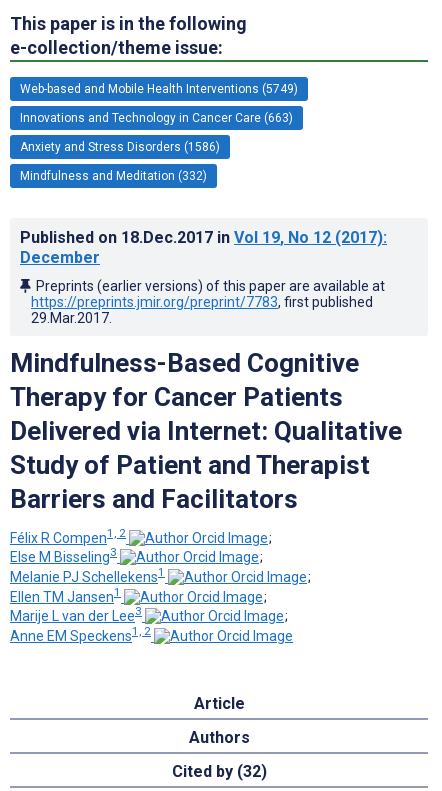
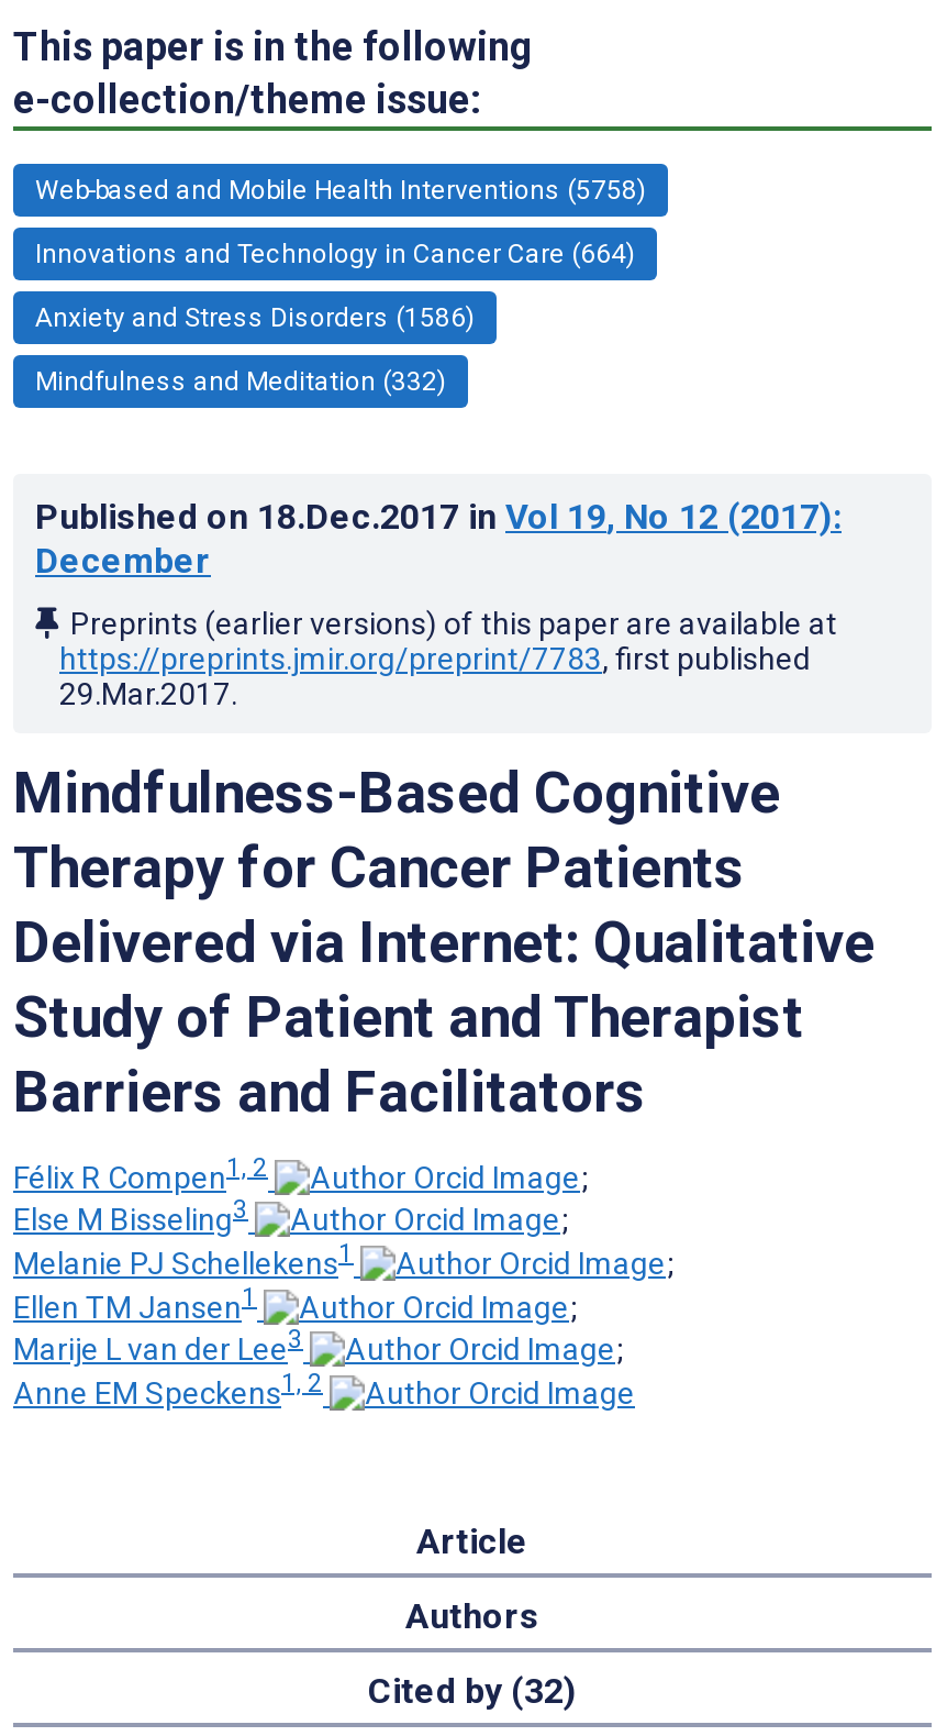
[20,82,298,96] Web-based and Mobile Health Interventions (5749) -> [35,175,646,205] Web-based and Mobile Health Interventions (5758)
[20,111,293,125] Innovations and Technology in Cancer Care (663) -> [35,238,635,269] Innovations and Technology in Cancer Care (664)

